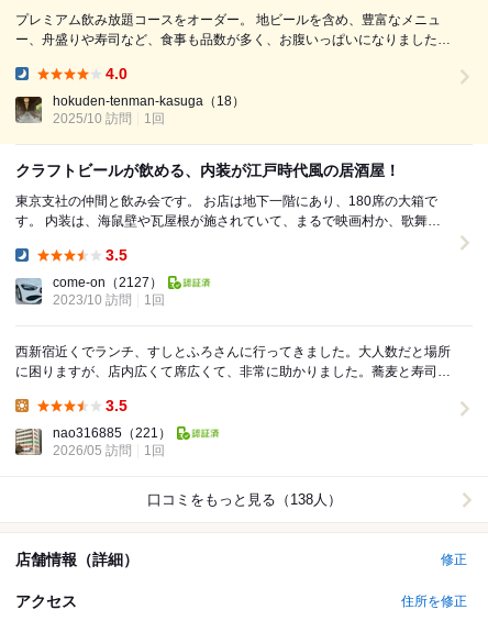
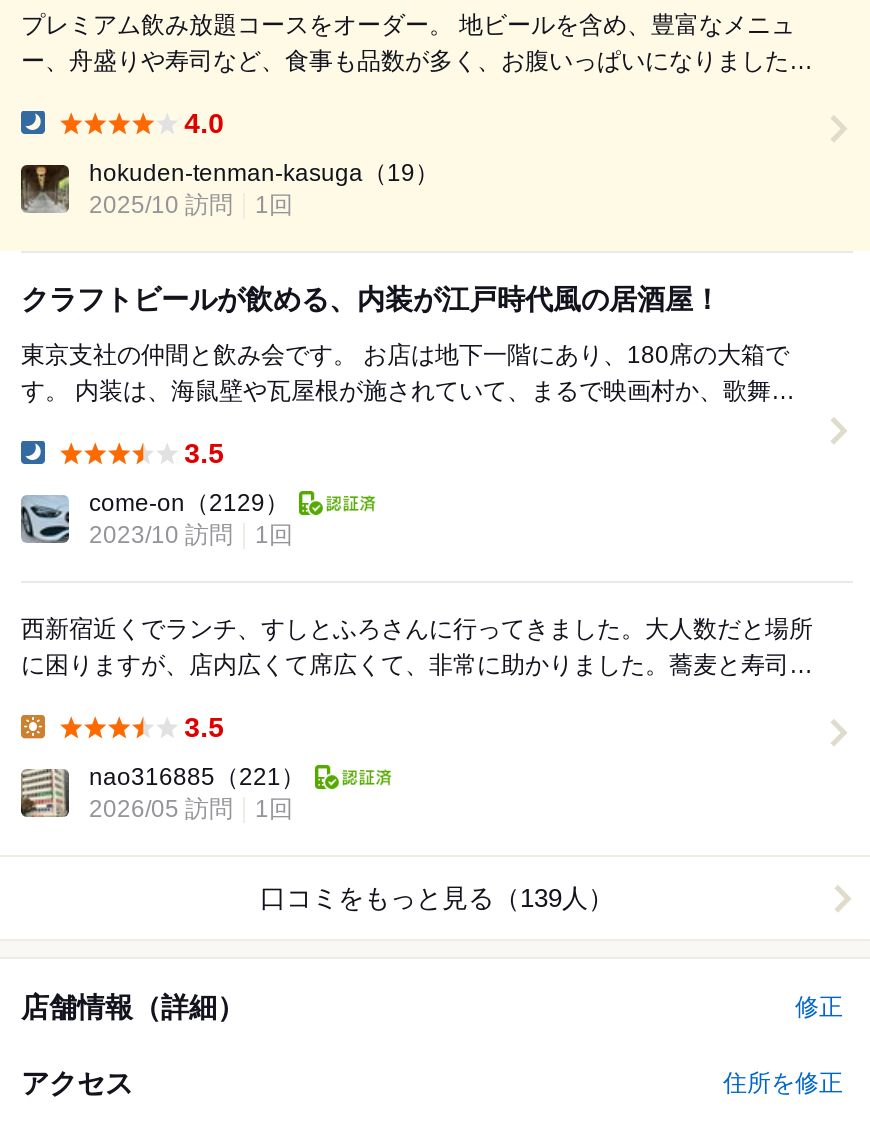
[53,94,245,109] hokuden-tenman-kasuga（18） -> [89,159,439,187] hokuden-tenman-kasuga（19）
[53,275,163,290] come-on（2127） -> [89,489,289,517] come-on（2129）
[147,492,341,508] 口コミをもっと見る（138人） -> [260,883,614,913] 口コミをもっと見る（139人）

